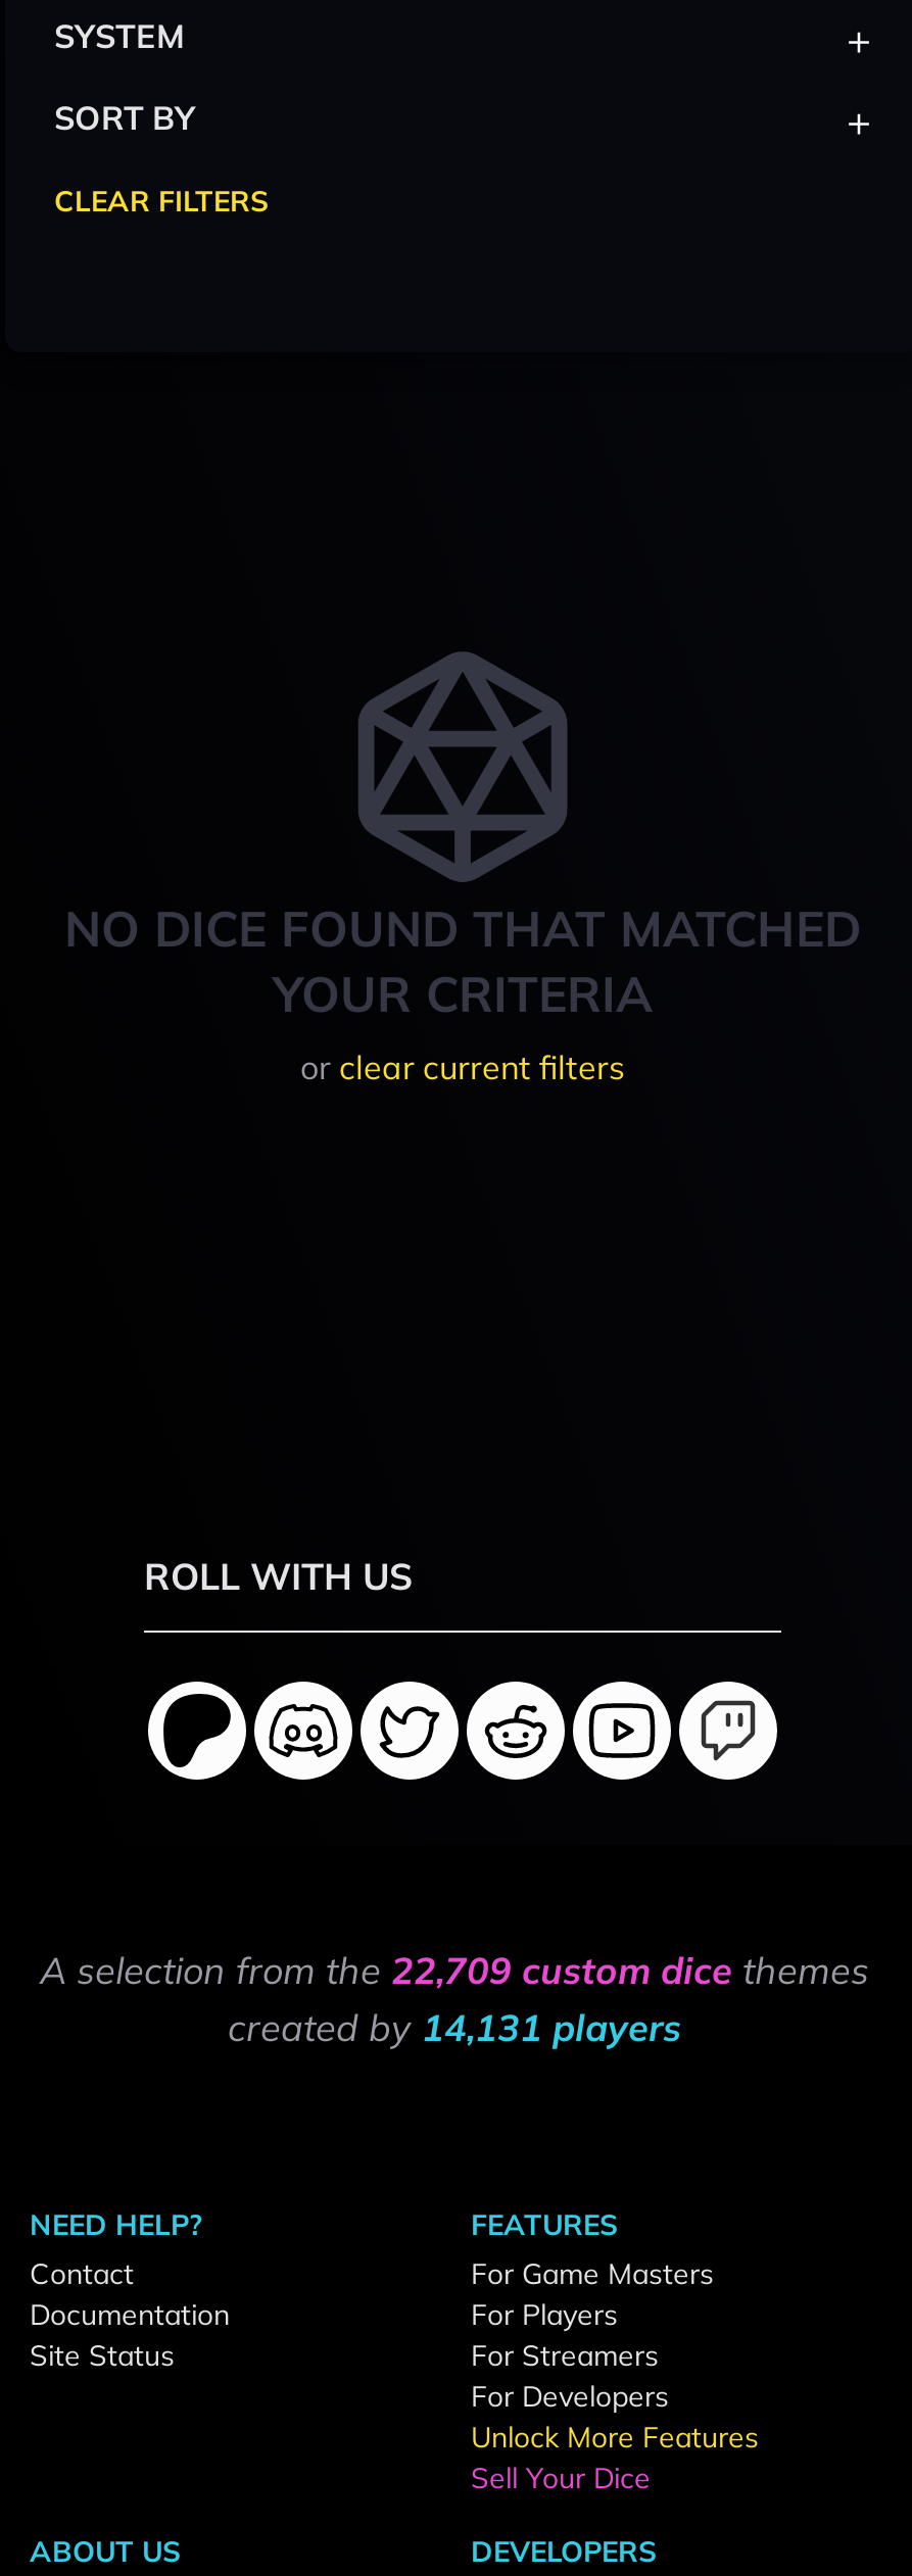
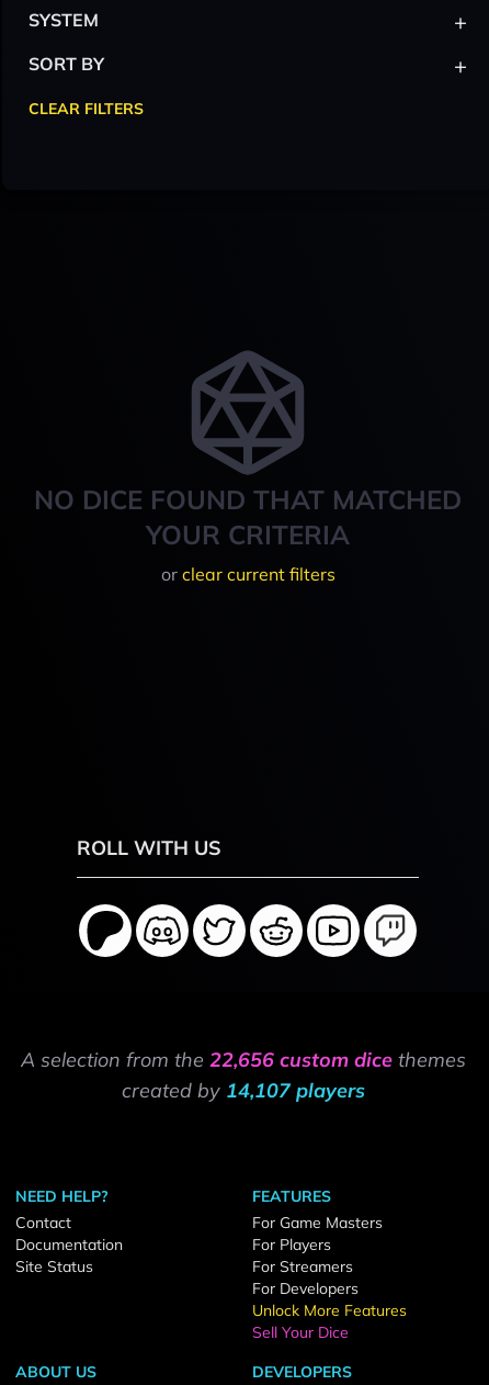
[40,1947,869,1994] A selection from the 22,709 custom dice themes -> [21,1047,466,1072] A selection from the 22,656 custom dice themes
[228,2004,681,2051] created by 14,131 players -> [122,1078,365,1103] created by 14,107 players

